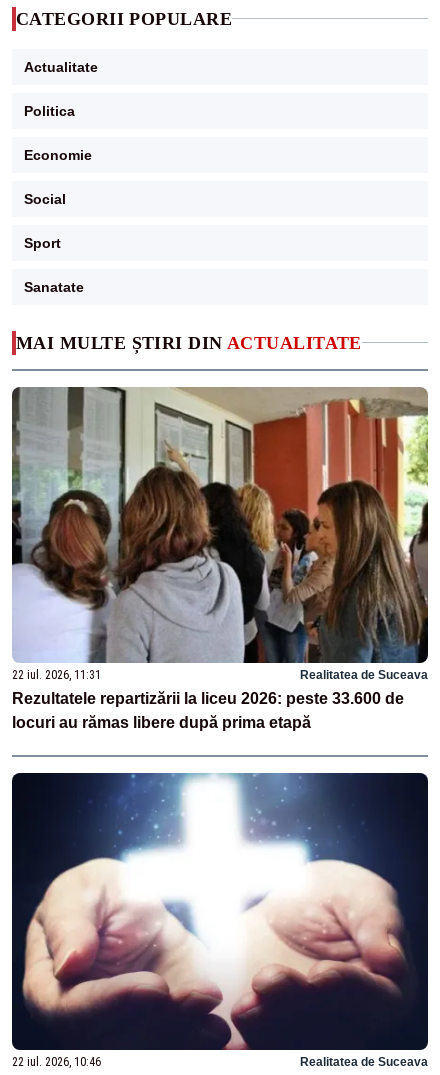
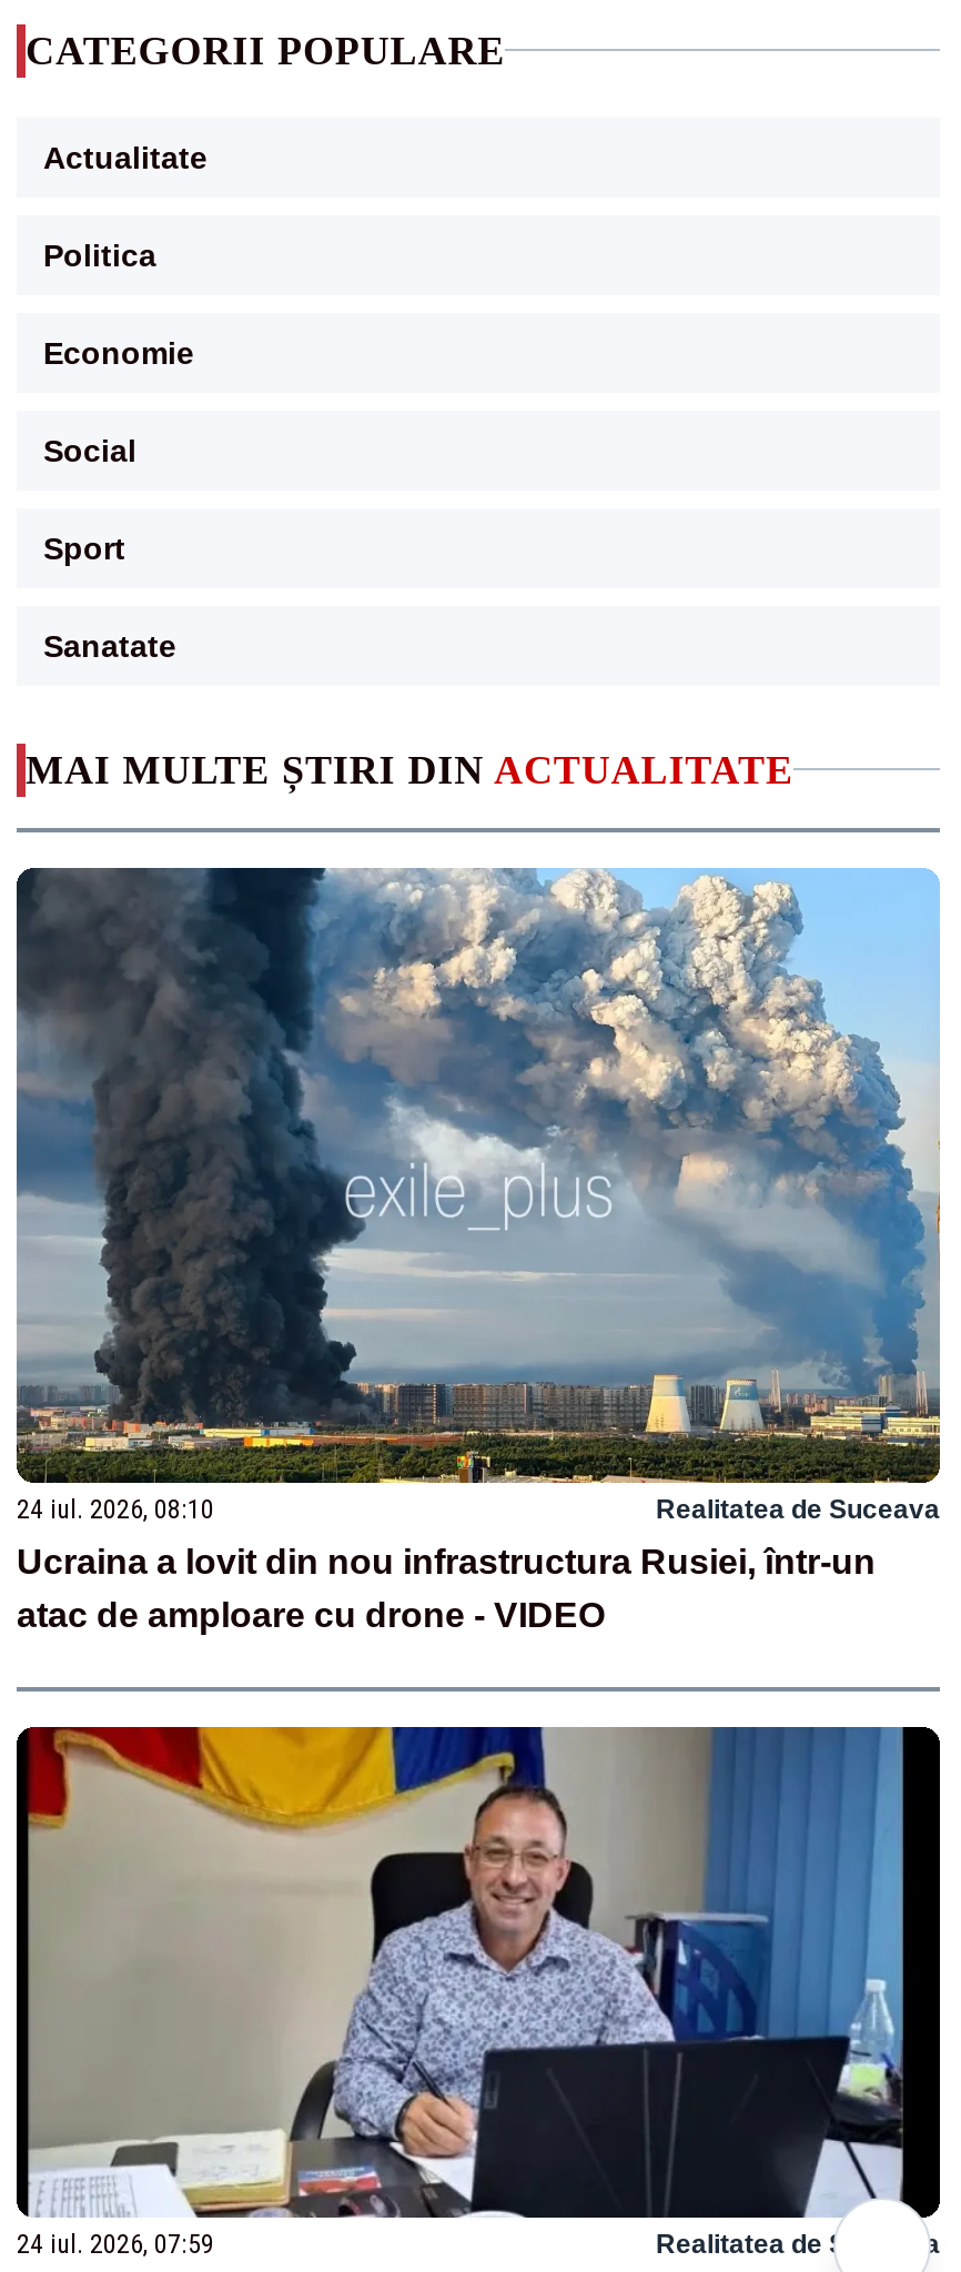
[11,386,429,682] [image] | 22 iul. 2026, 11:31 -> [14,866,942,1526] [image] | 24 iul. 2026, 08:10
[12,690,404,731] Rezultatele repartizării la liceu 2026: peste 33.600 de | locuri au rămas libere după prima etapă -> [17,1543,876,1634] Ucraina a lovit din nou infrastructura Rusiei, într-un | atac de amploare cu drone - VIDEO
[12,772,428,1069] [image] | 22 iul. 2026, 10:46 -> [17,1723,935,2259] [image] | 24 iul. 2026, 07:59

